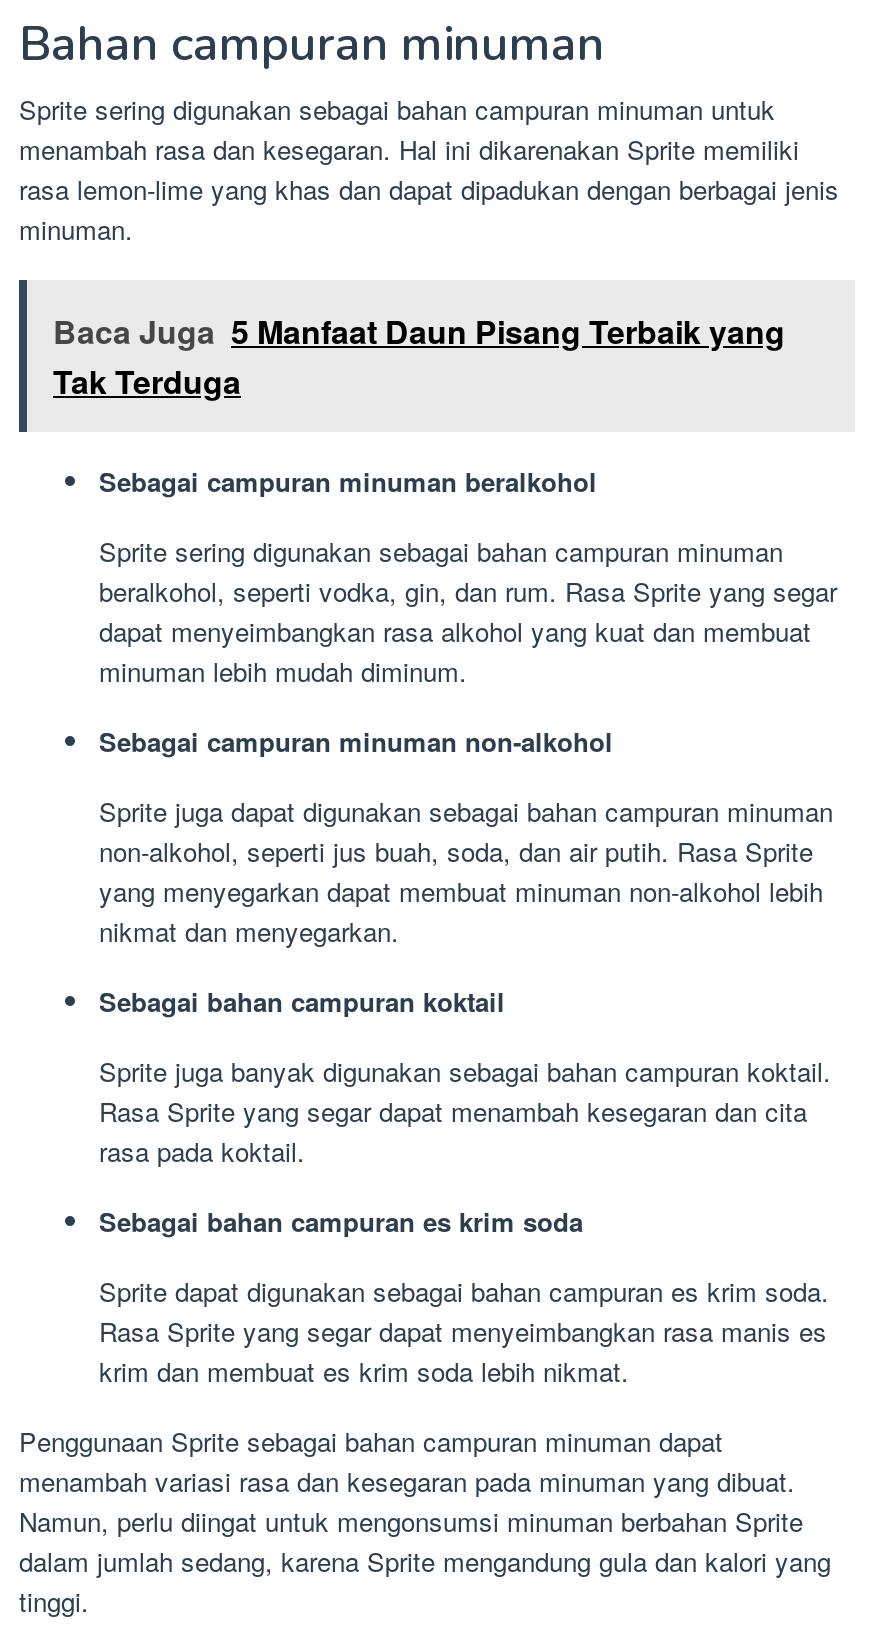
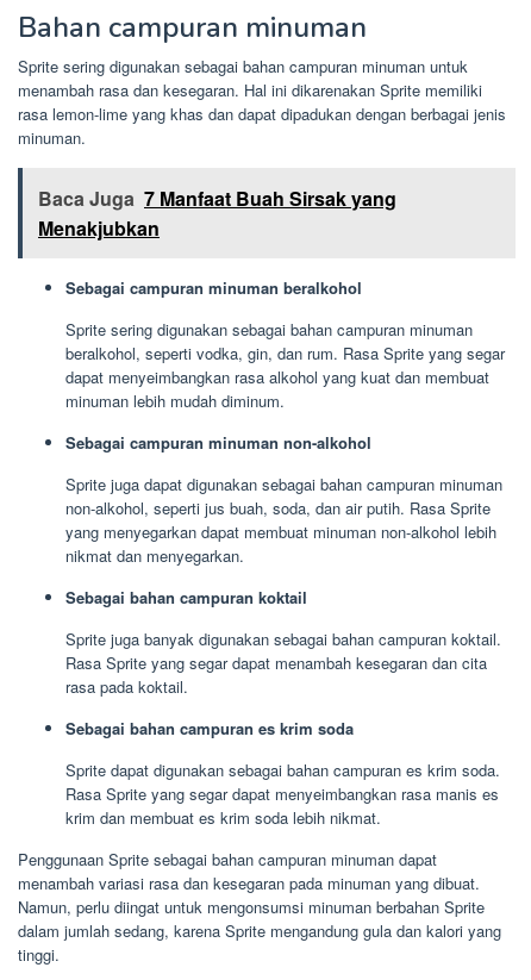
[53,309,785,405] Baca Juga 5 Manfaat Daun Pisang Terbaik yang | Tak Terduga -> [38,185,396,242] Baca Juga 7 Manfaat Buah Sirsak yang | Menakjubkan

